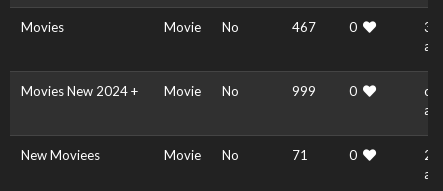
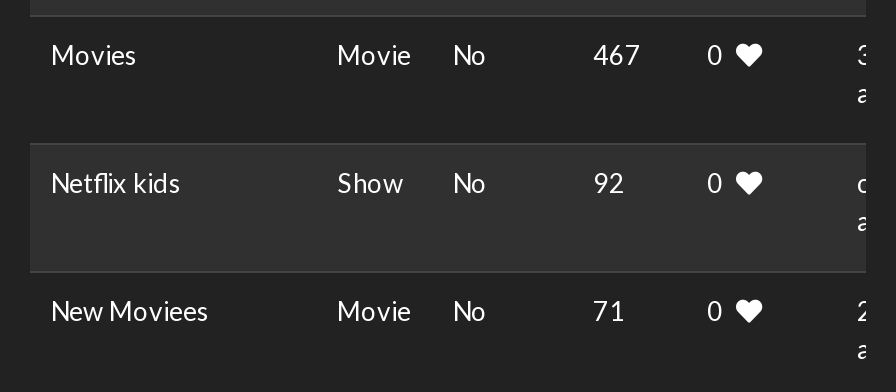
[20,83,200,99] Movies New 2024 + | Movie -> [51,167,403,199] Netflix kids | Show
[291,83,315,99] 999 -> [593,167,625,199] 92

